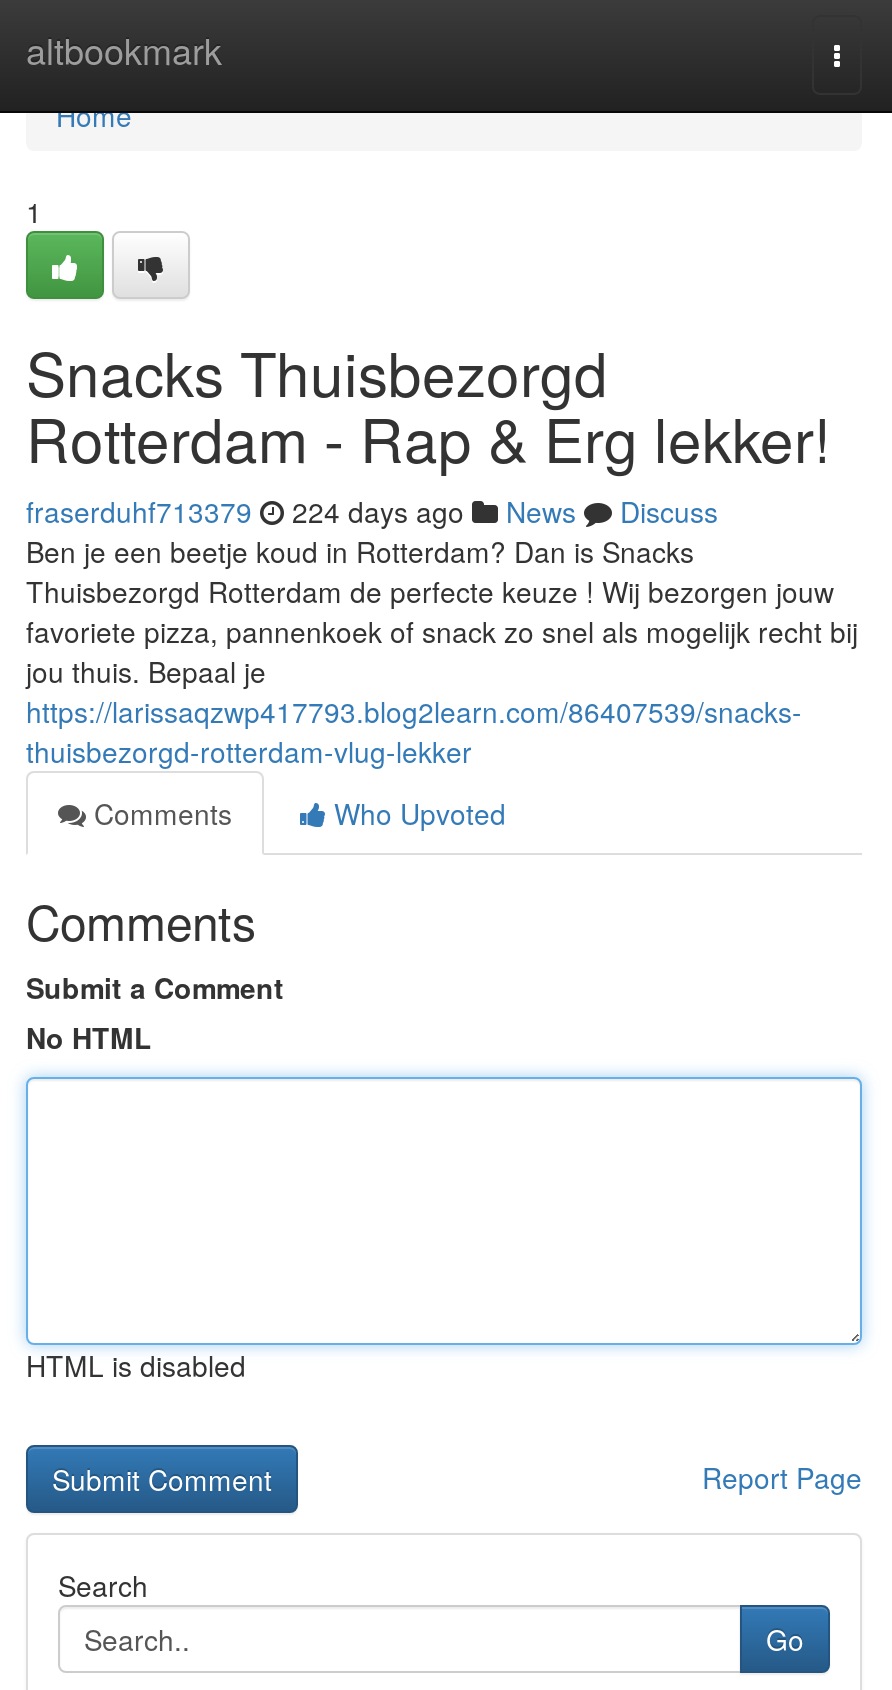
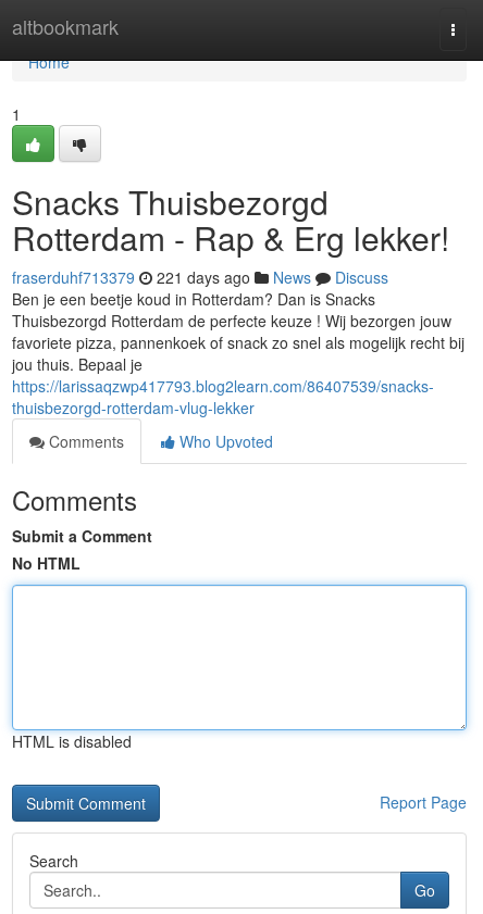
[26,491,718,531] fraserduhf713379 224 days ago News Discuss -> [12,266,388,288] fraserduhf713379 221 days ago News Discuss

